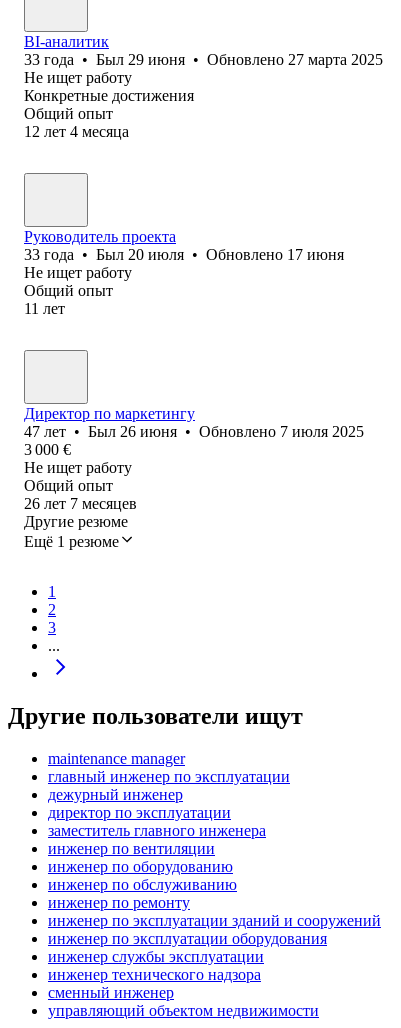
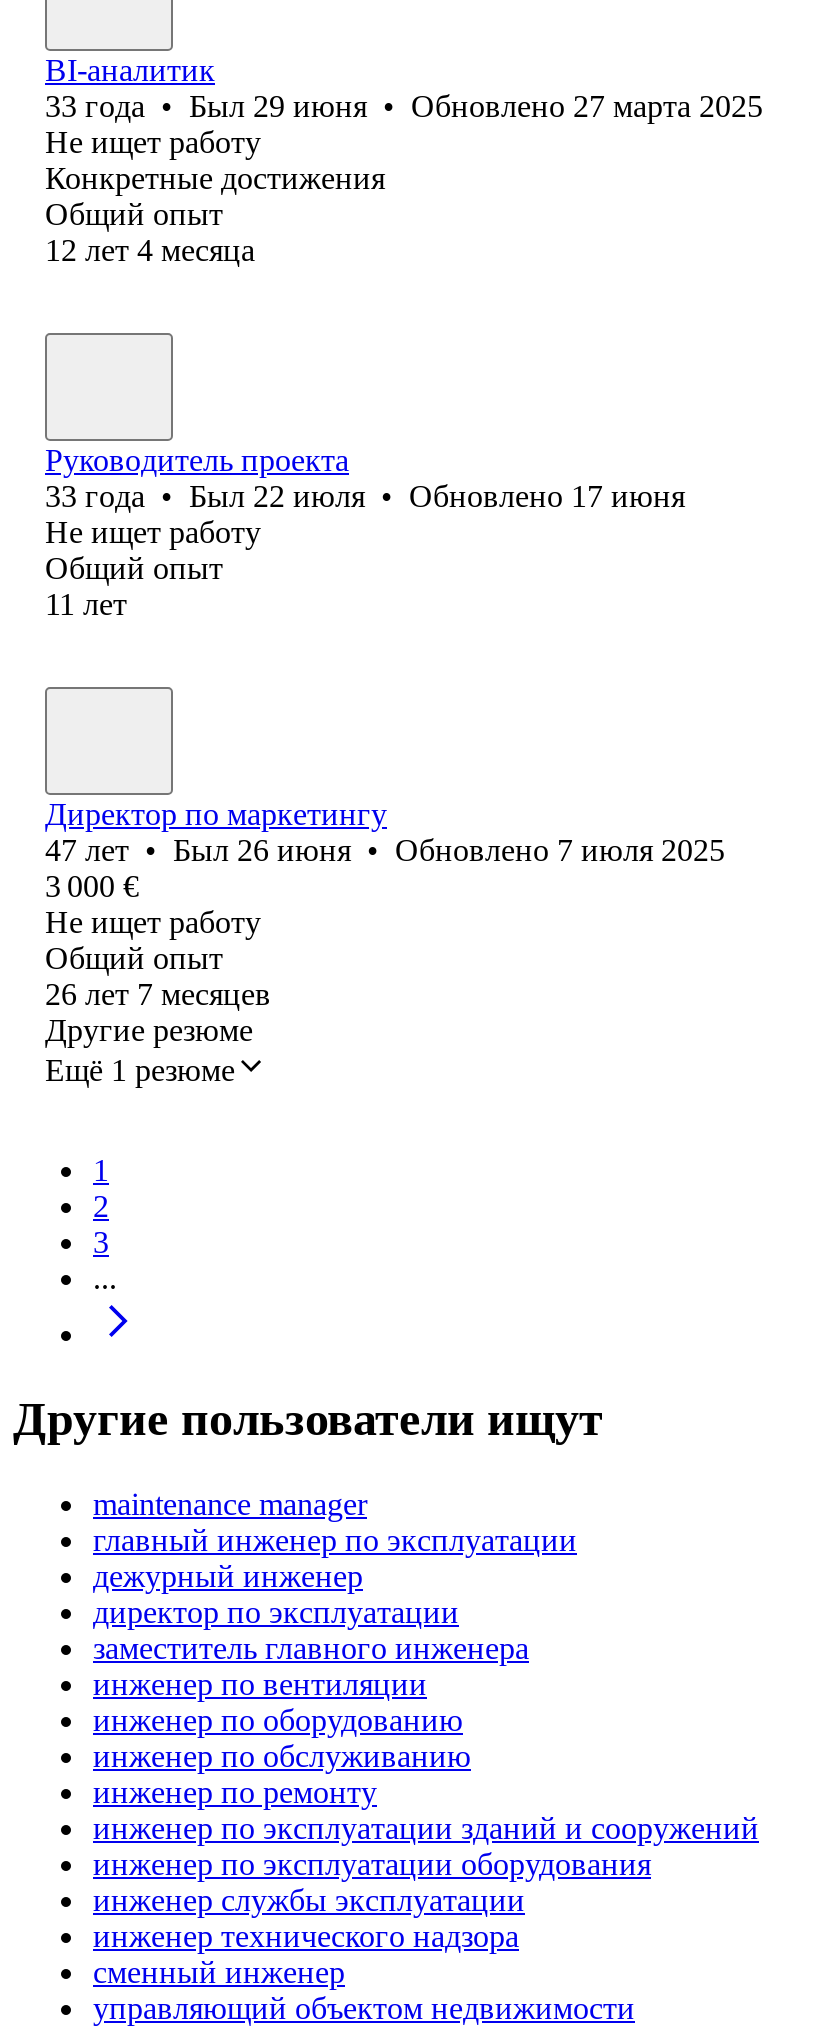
[24,246,344,263] 33 года • Был 20 июля • Обновлено 17 июня -> [45,479,685,513] 33 года • Был 22 июля • Обновлено 17 июня

